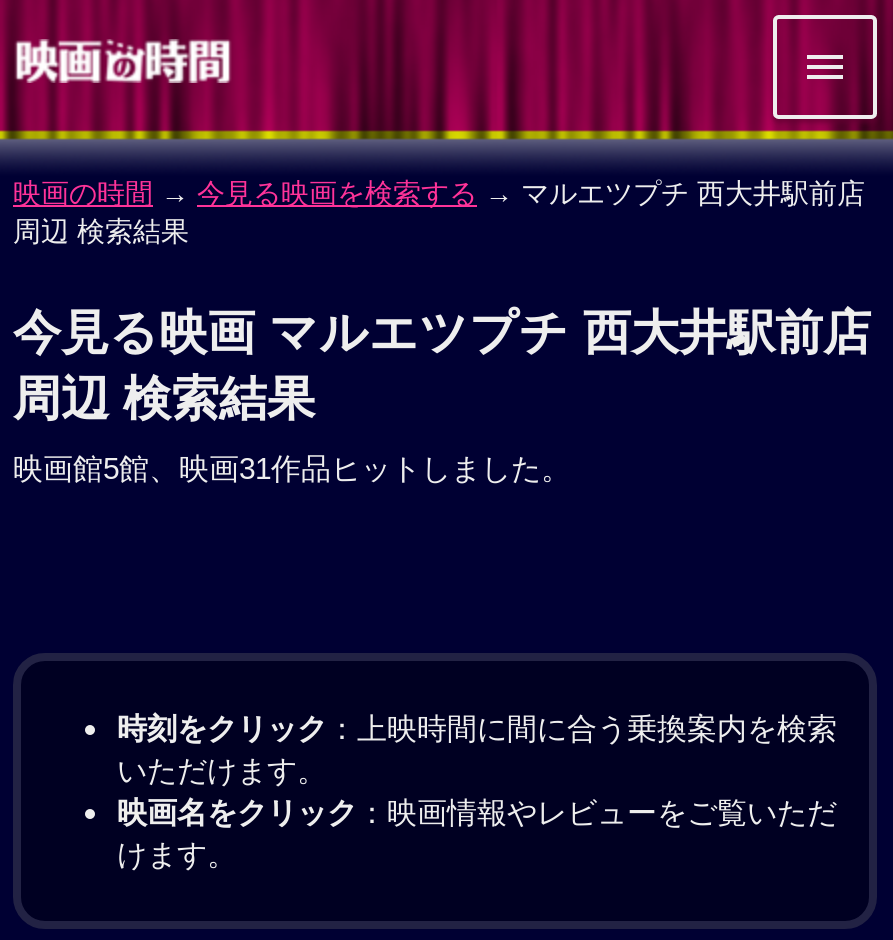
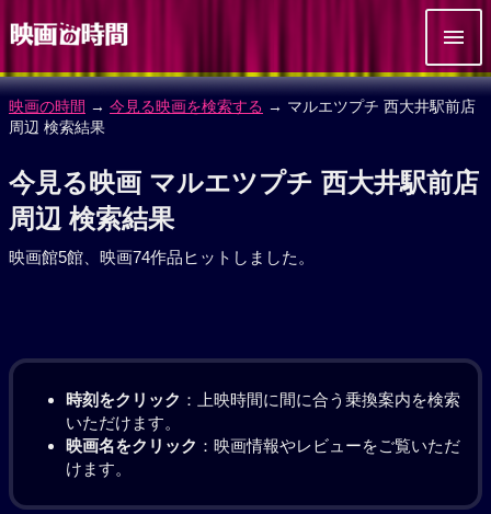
[13,451,571,485] 映画館5館、映画31作品ヒットしました。 -> [9,248,315,266] 映画館5館、映画74作品ヒットしました。

